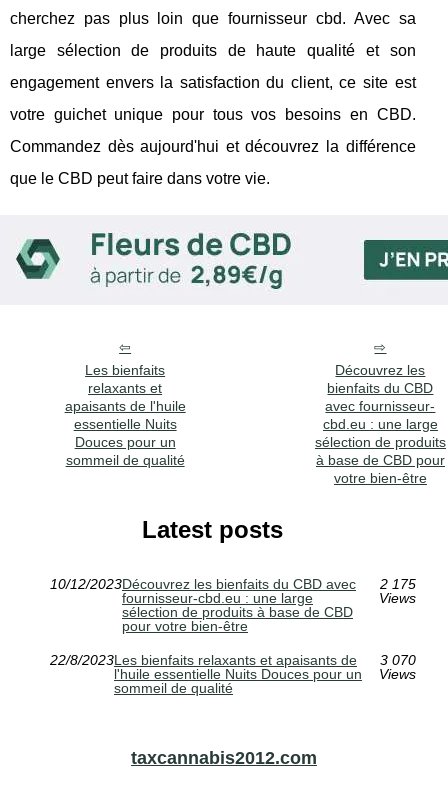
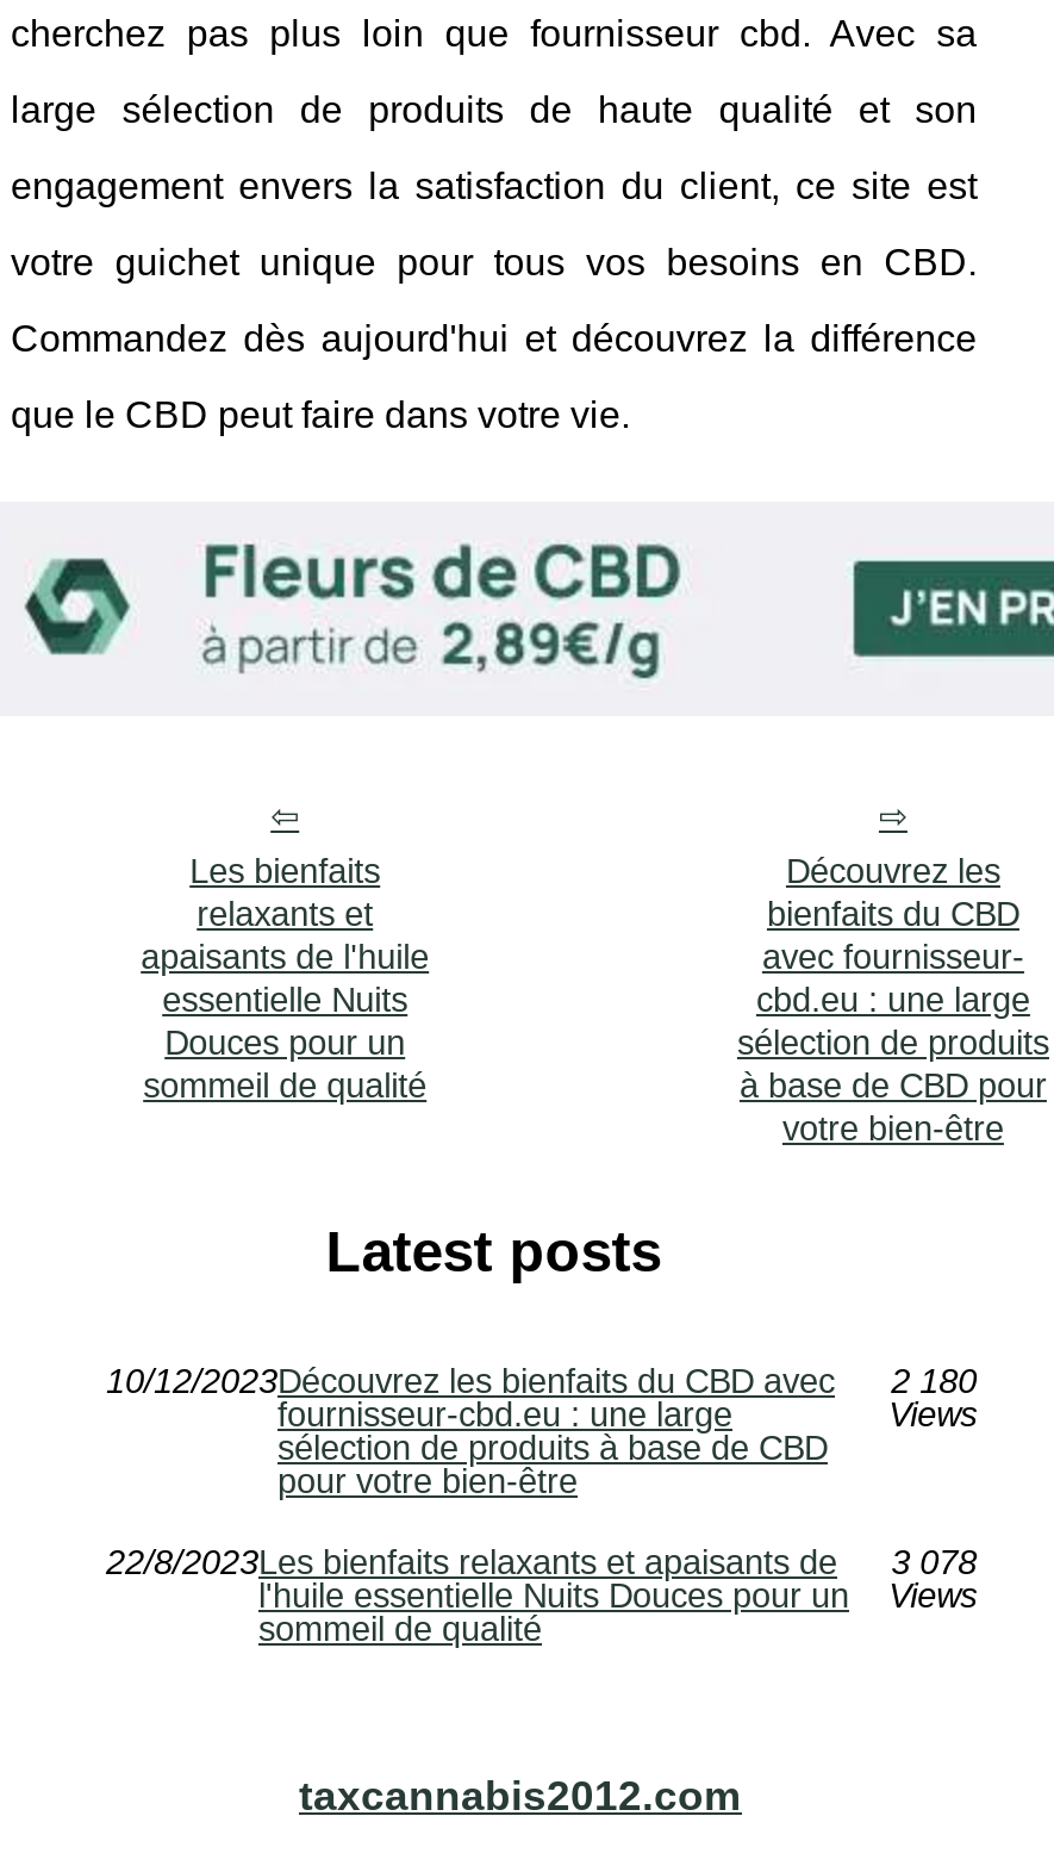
[50,576,416,592] 10/12/2023Découvrez les bienfaits du CBD avec 2 175 -> [106,1362,977,1400] 10/12/2023Découvrez les bienfaits du CBD avec 2 180
[50,652,416,668] 22/8/2023 Les bienfaits relaxants et apaisants de 3 070 -> [106,1543,977,1581] 22/8/2023 Les bienfaits relaxants et apaisants de 3 078

